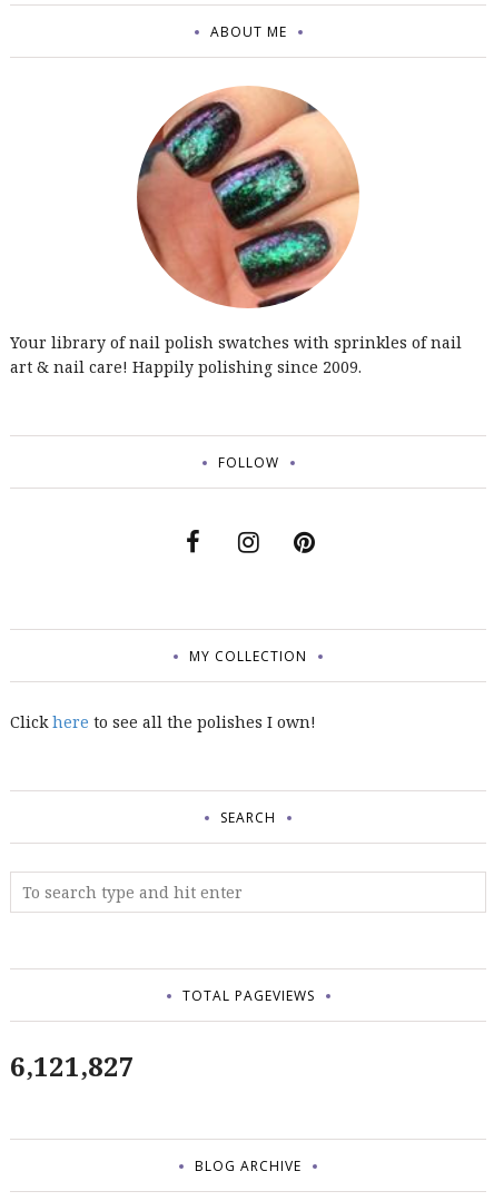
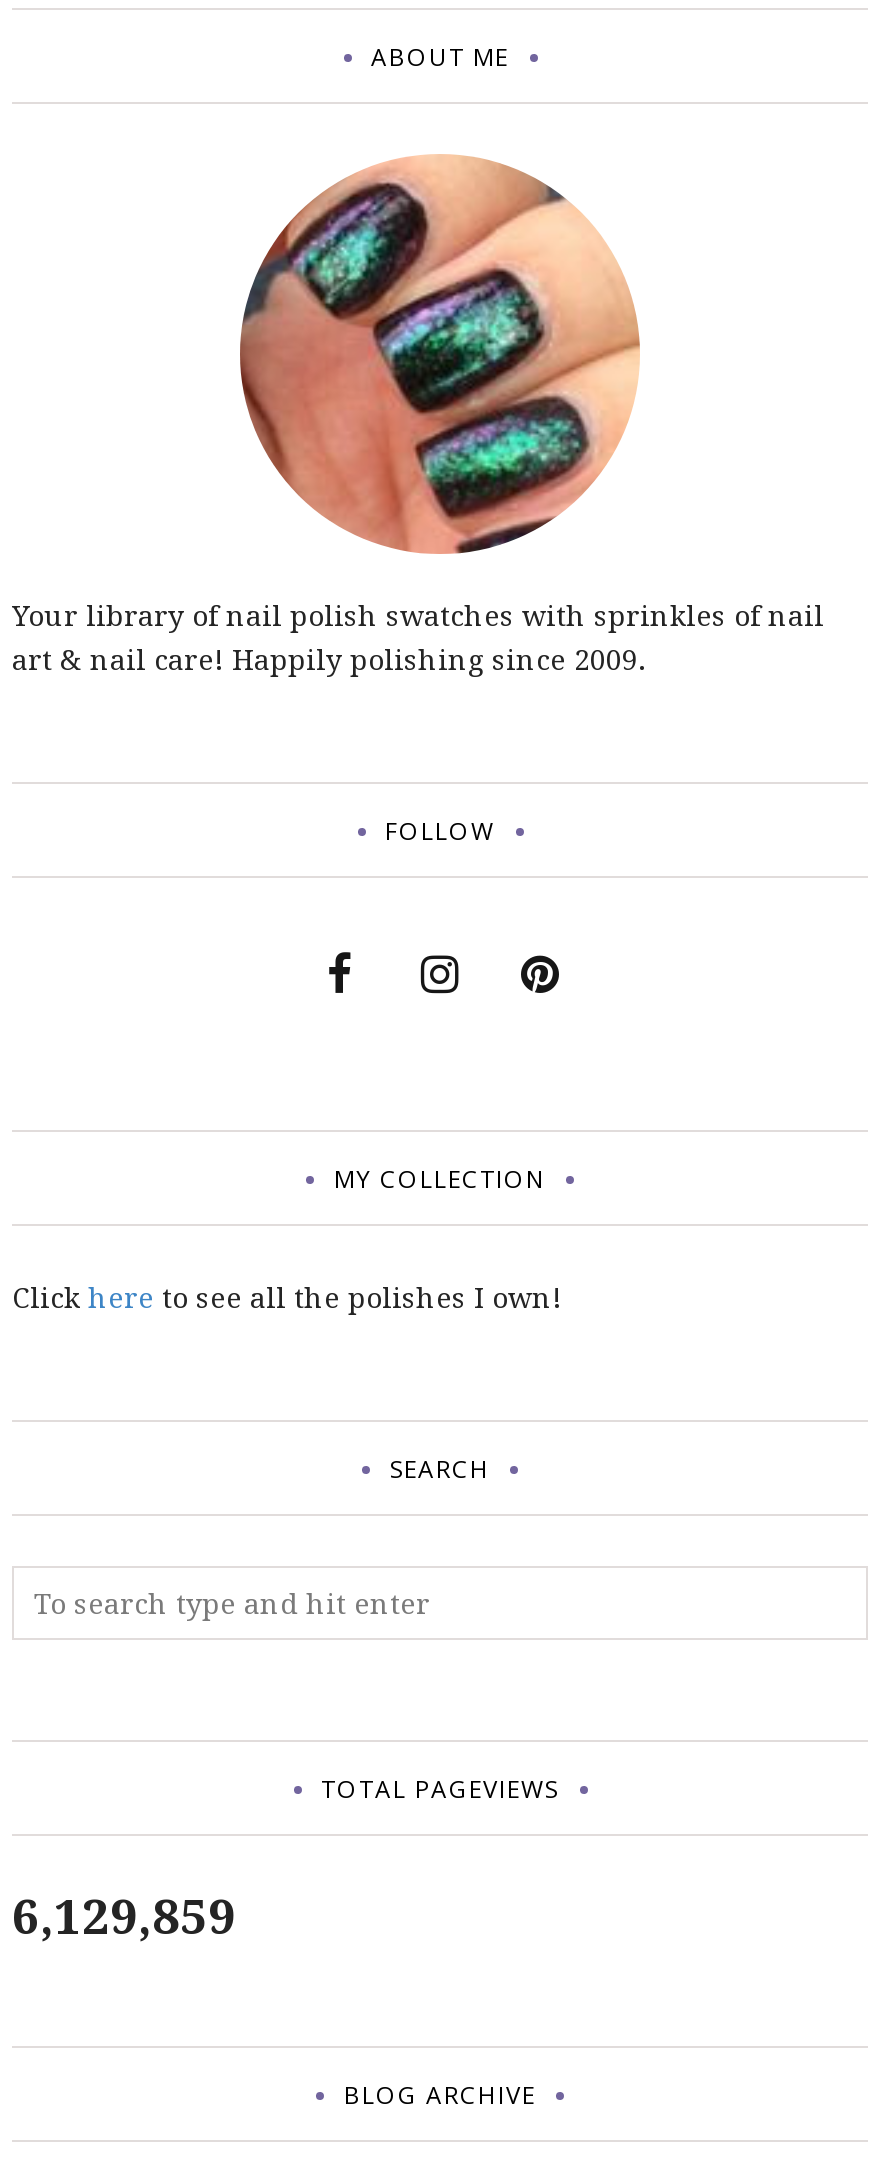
[10,1048,135,1084] 6,121,827 -> [12,1883,236,1949] 6,129,859

